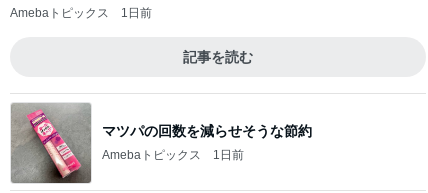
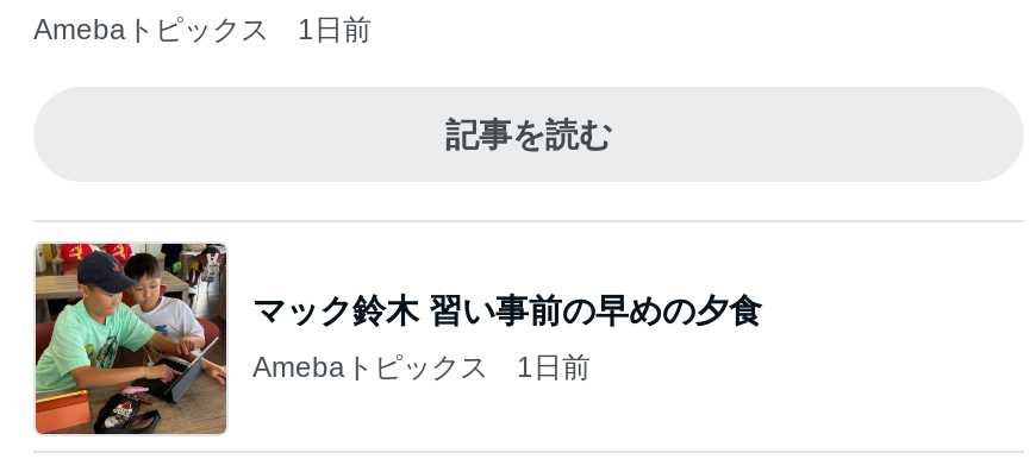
[10,102,312,184] [image] | マツパの回数を減らせそうな節約 -> [33,241,762,436] [image] | マック鈴木 習い事前の早めの夕食

